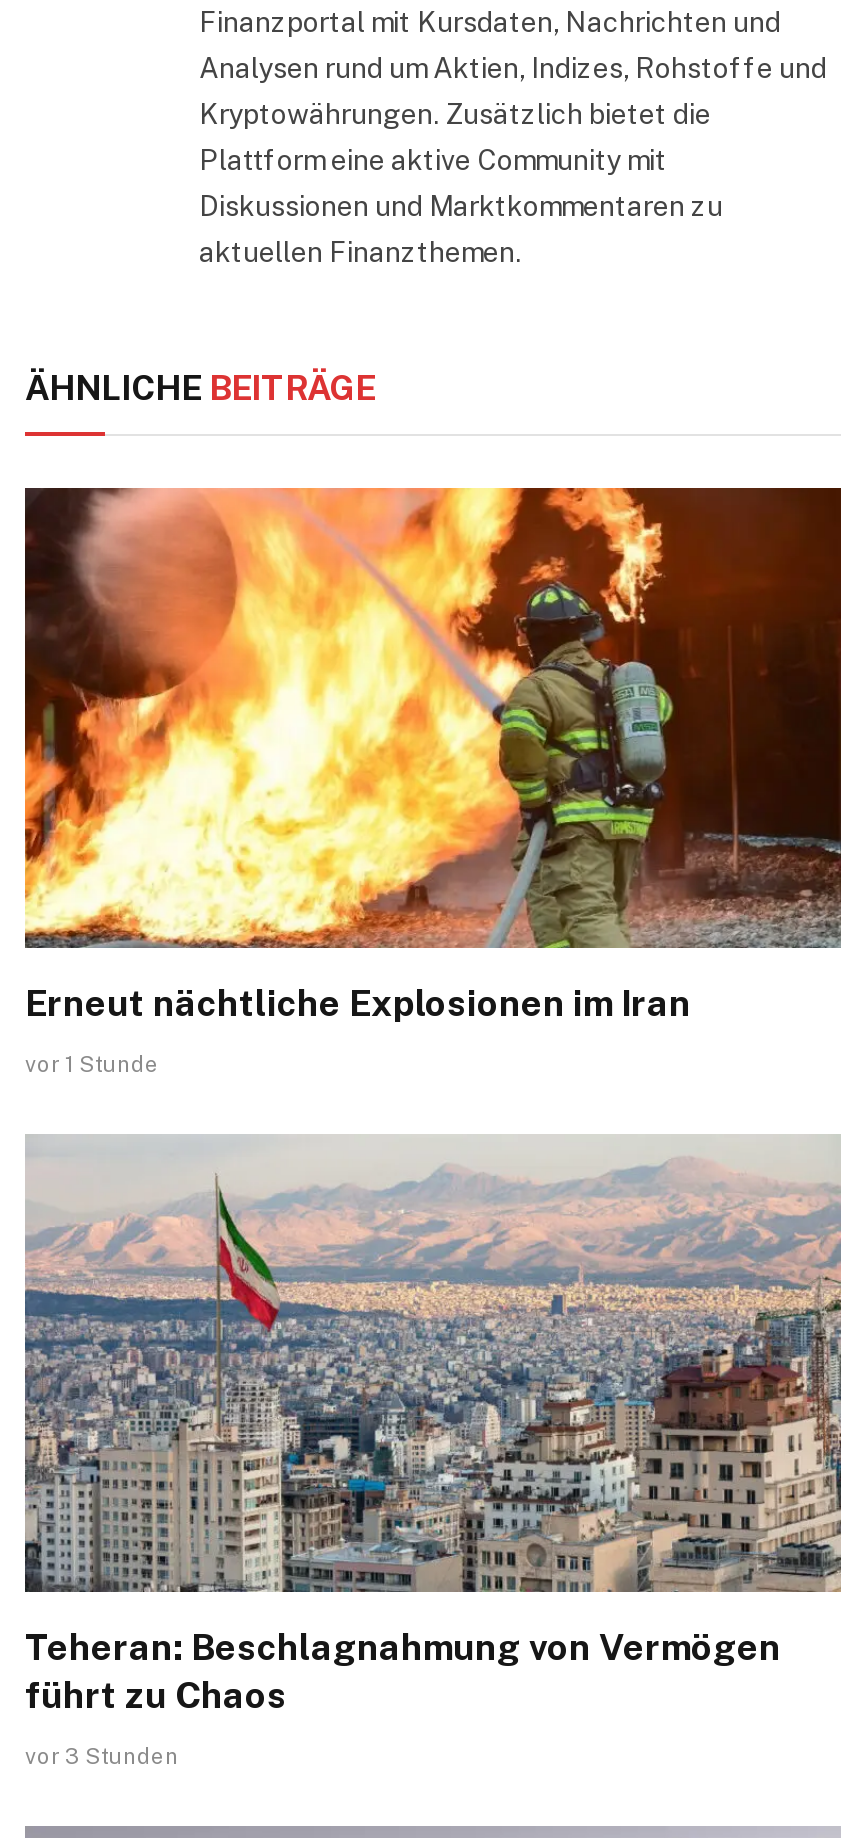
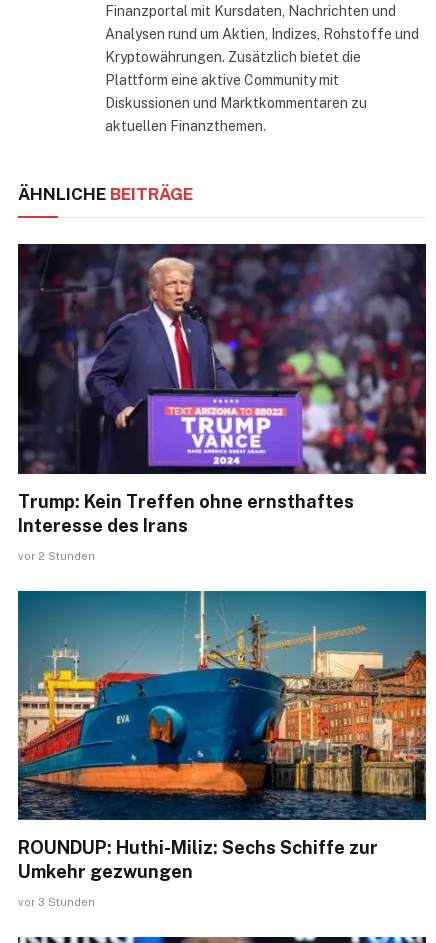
[23,486,841,1024] [image] | Erneut nächtliche Explosionen im Iran -> [17,243,426,536] [image] | Trump: Kein Treffen ohne ernsthaftes | Interesse des Irans
[25,1052,159,1076] vor 1 Stunde -> [18,550,95,562] vor 2 Stunden
[25,1134,841,1717] [image] | Teheran: Beschlagnahmung von Vermögen | führt zu Chaos -> [17,590,427,882] [image] | ROUNDUP: Huthi-Miliz: Sechs Schiffe zur | Umkehr gezwungen

